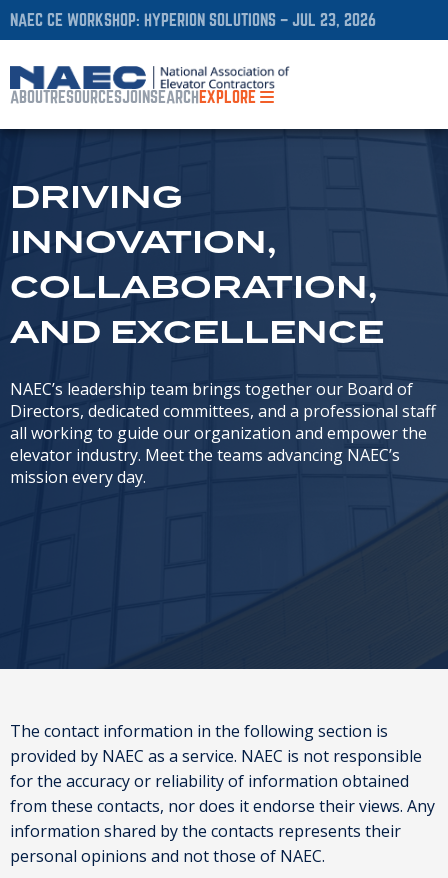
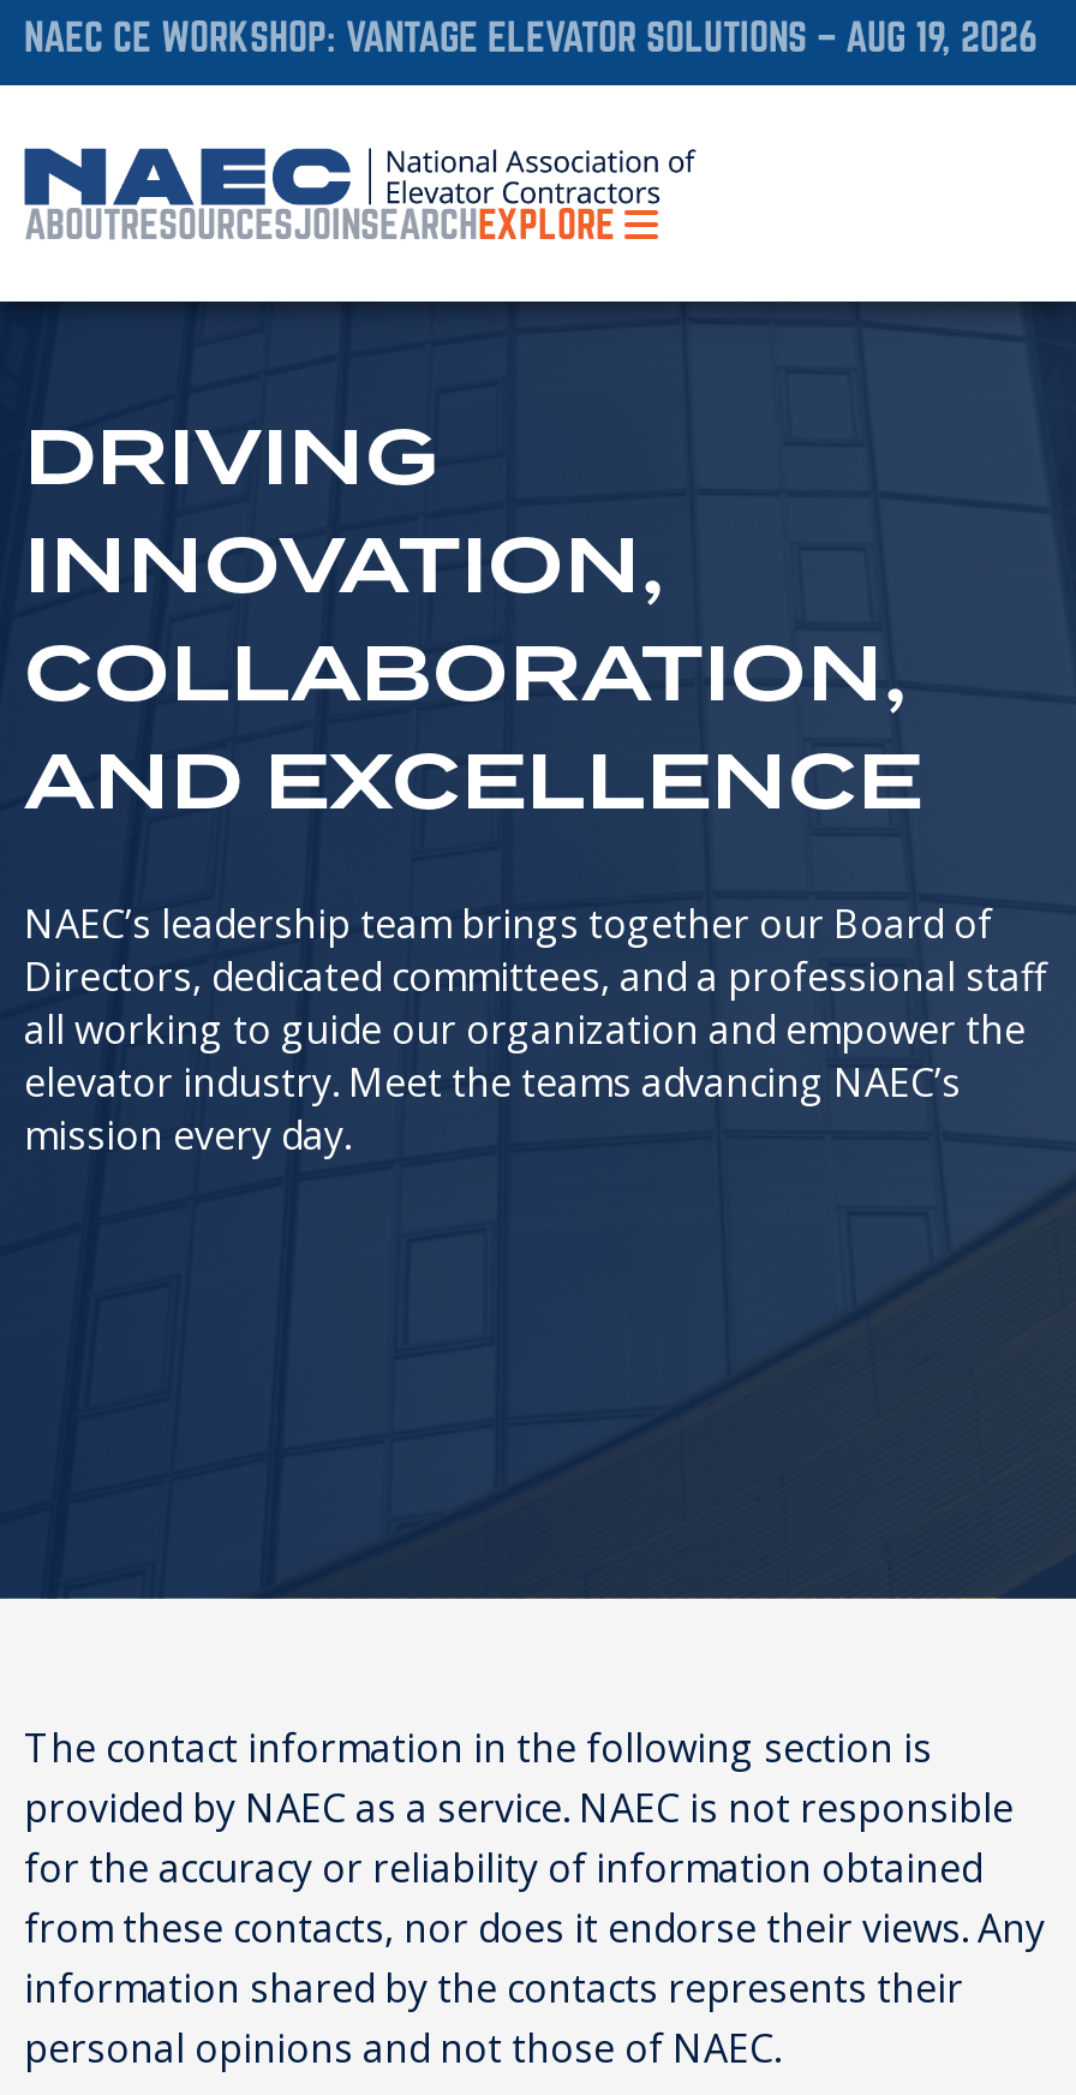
[10,10,376,29] NAEC CE WORKSHOP: HYPERION SOLUTIONS – JUL 23, 2026 -> [24,13,1038,59] NAEC CE WORKSHOP: VANTAGE ELEVATOR SOLUTIONS – AUG 19, 2026

